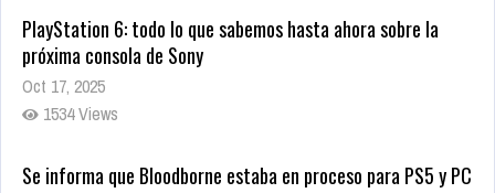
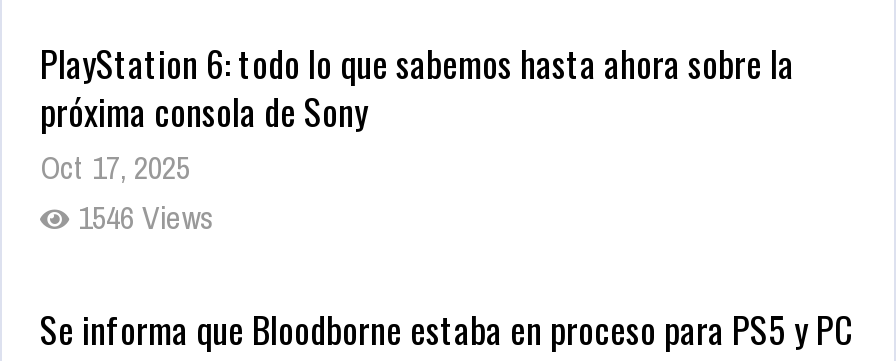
[39,102,118,126] 1534 Views -> [70,195,214,239] 1546 Views

